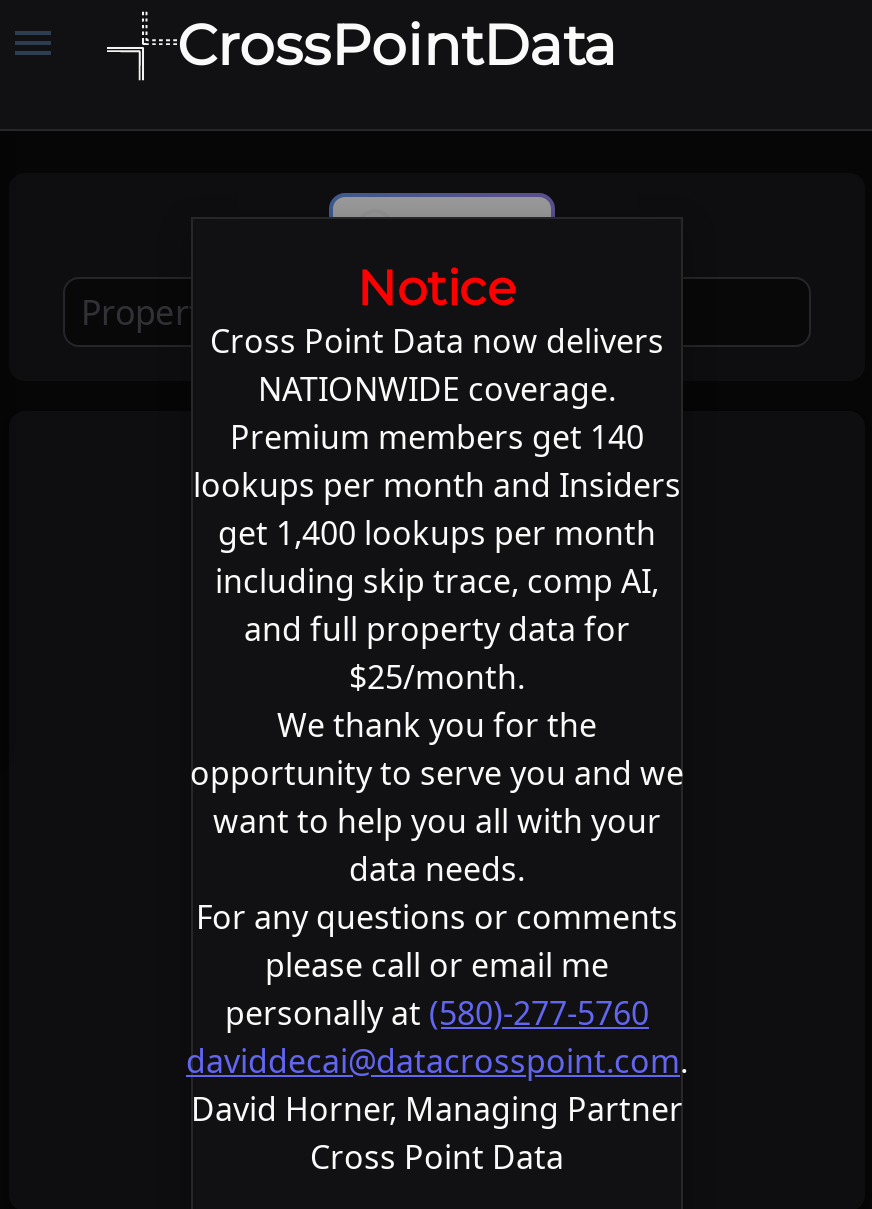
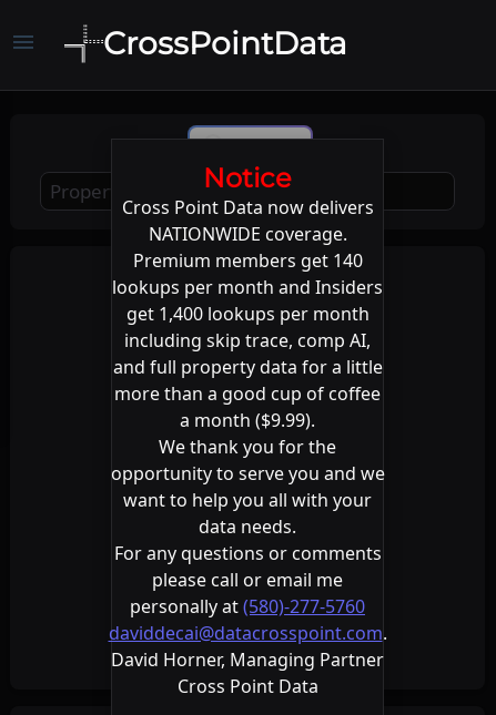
[244,607,630,699] and full property data for | $25/month. -> [113,355,382,432] and full property data for a little | more than a good cup of coffee | a month ($9.99).

